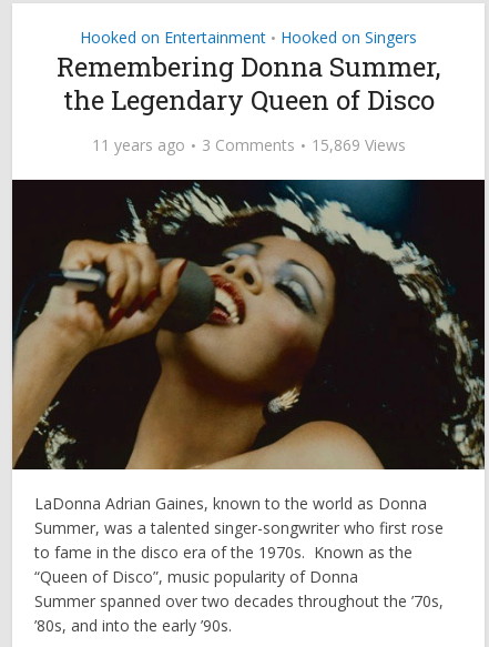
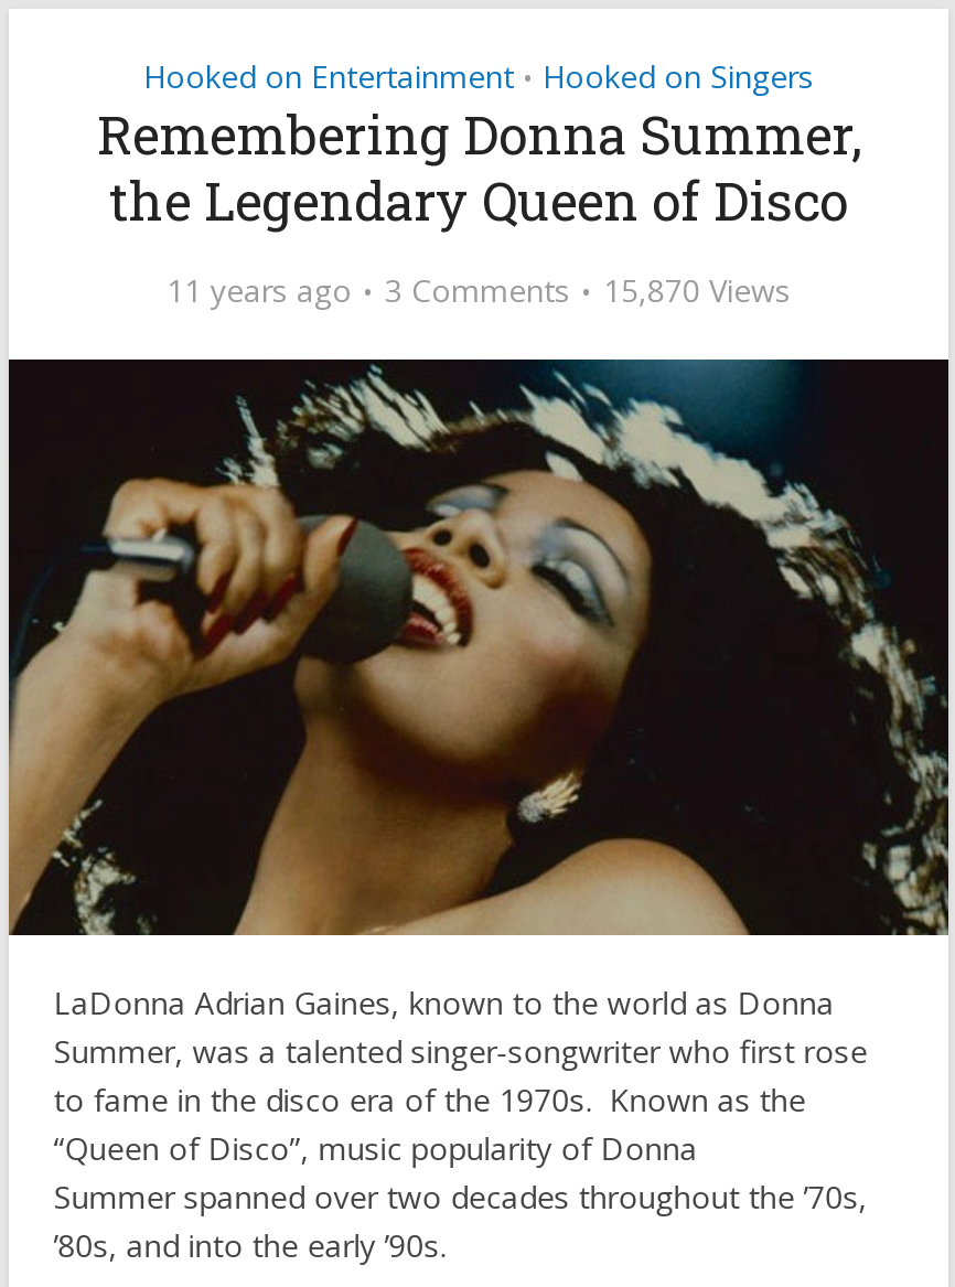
[91,134,405,155] 11 years ago 3 Comments 15,869 Views -> [167,269,791,311] 11 years ago 3 Comments 15,870 Views

